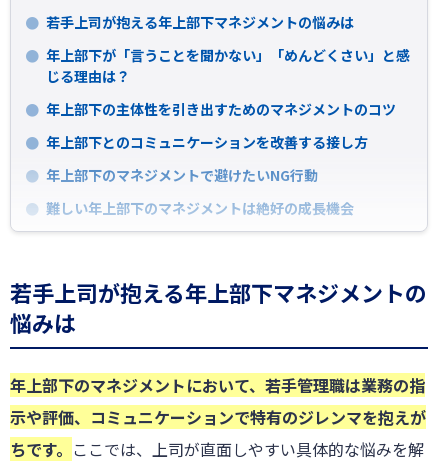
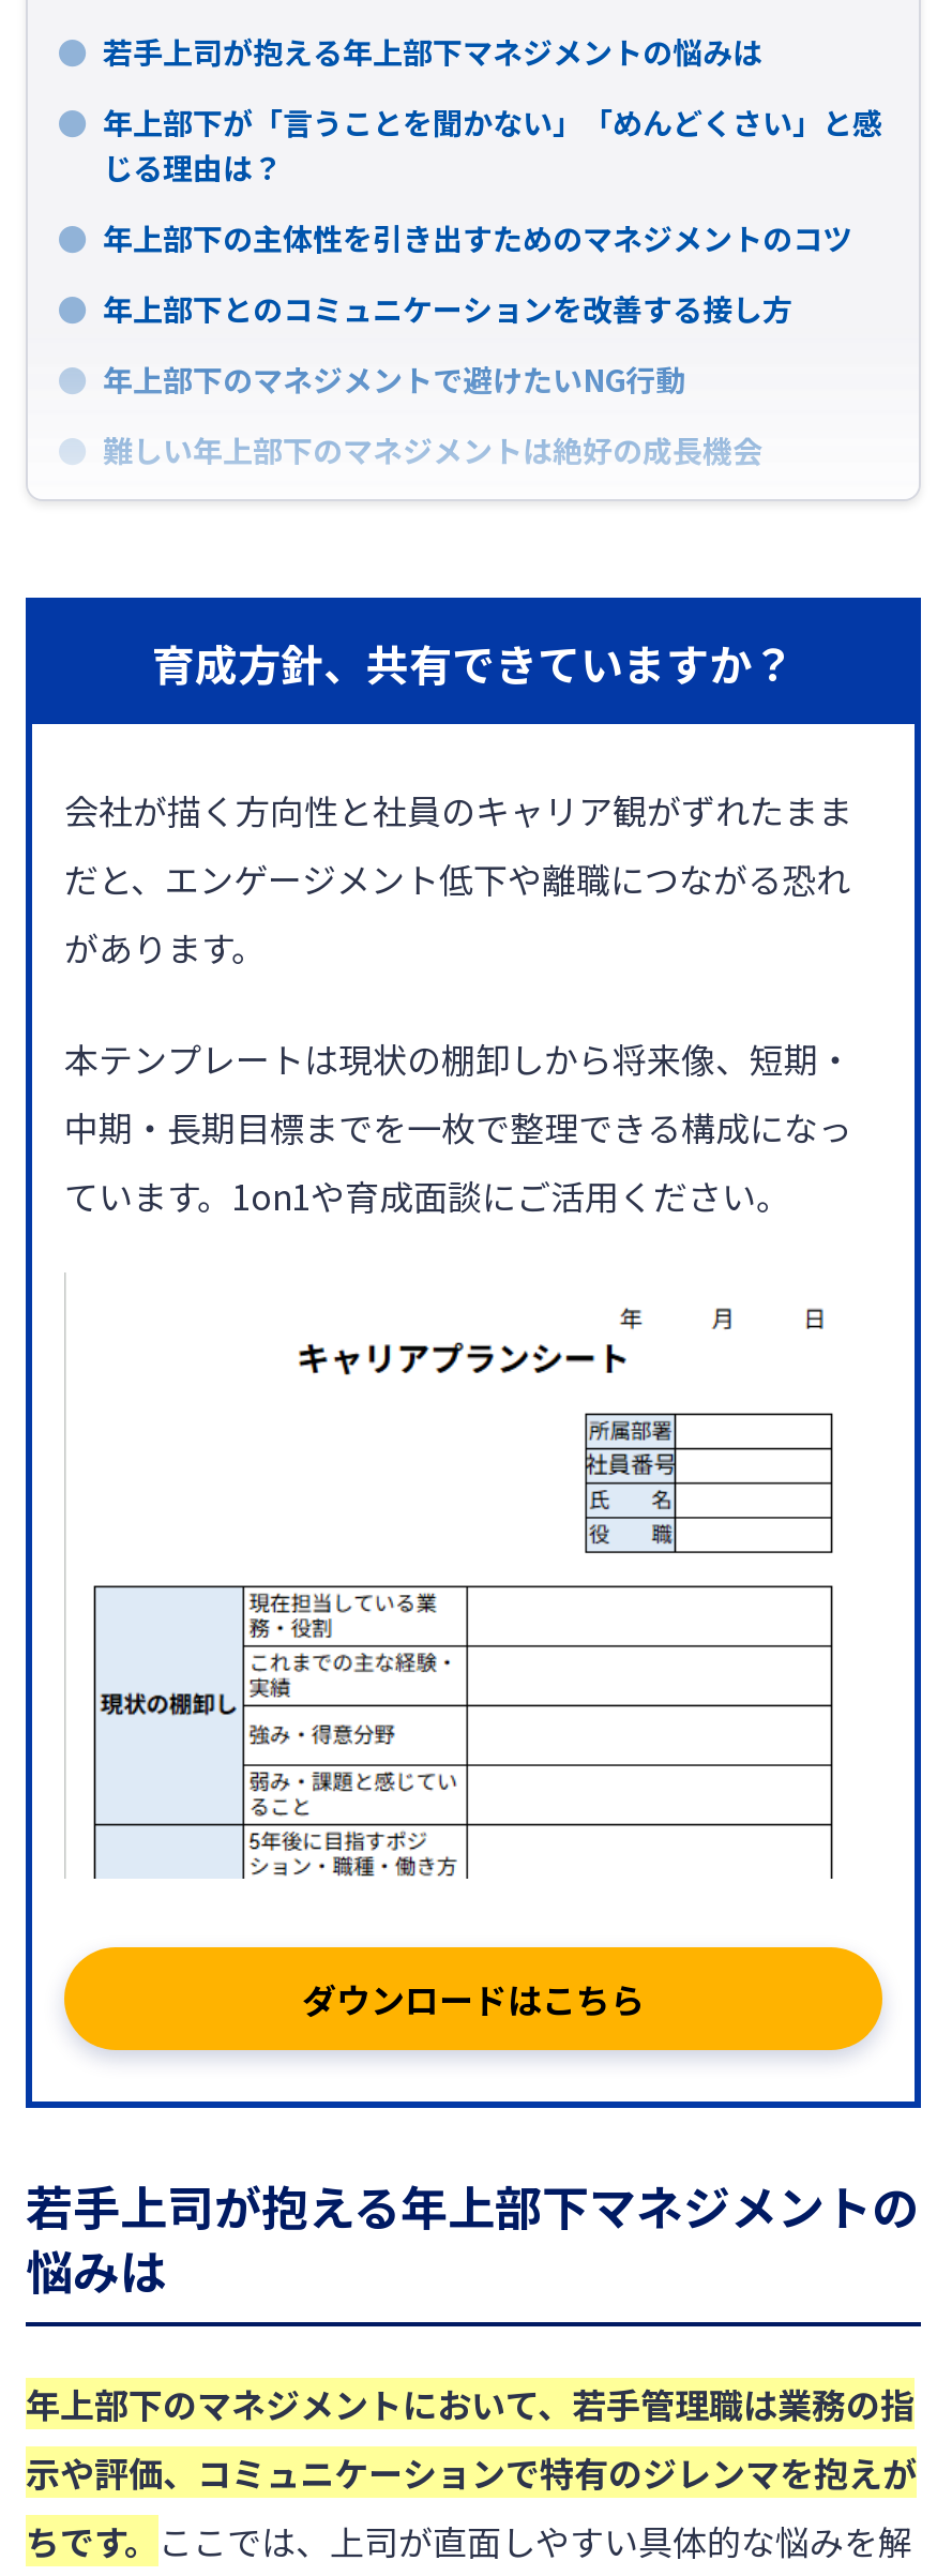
none -> [24,596,923,2112] [image] | 育成方針、共有できていますか？ | 会社が描く方向性と社員のキャリア観がずれたまま | だと、エンゲージメント低下や離職につながる恐れ | があります。 | 本テンプレートは現状の棚卸しから将来像、短期・ | 中期・長期目標までを一枚で整理できる構成になっ | ています。1on1や育成面談にご活用ください。
none -> [302,1973,645,2024] ダウンロードはこちら

